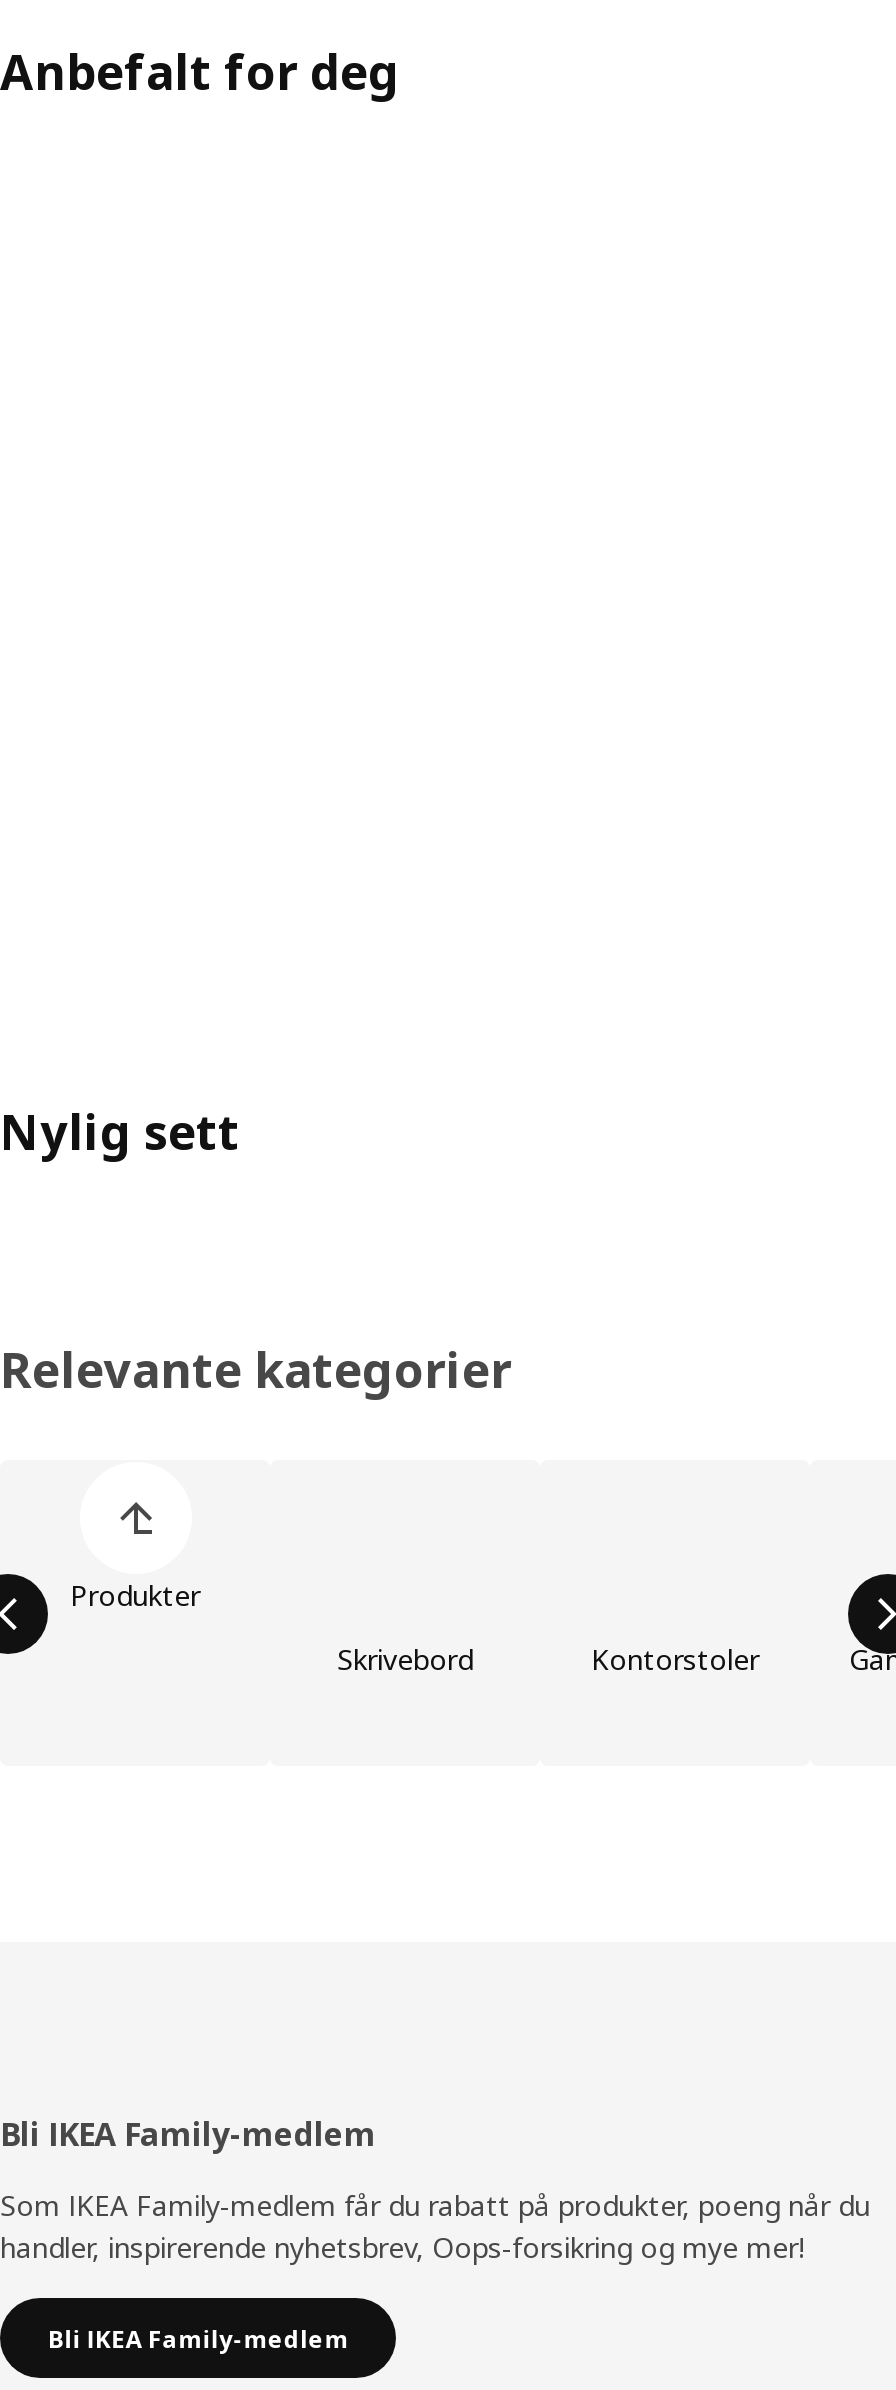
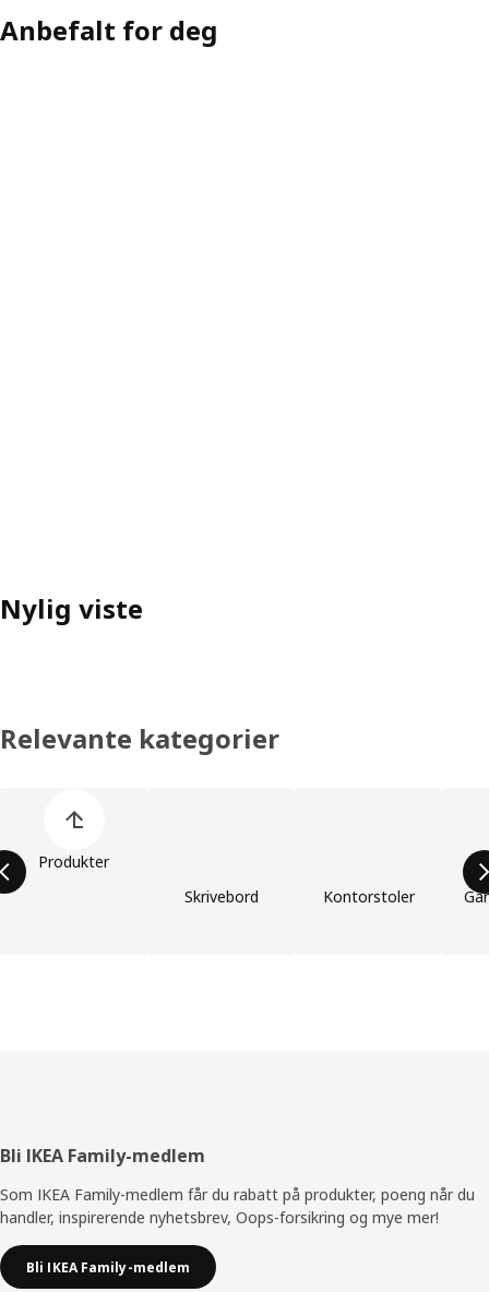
[0,1098,240,1164] Nylig sett -> [0,590,143,626] Nylig viste

